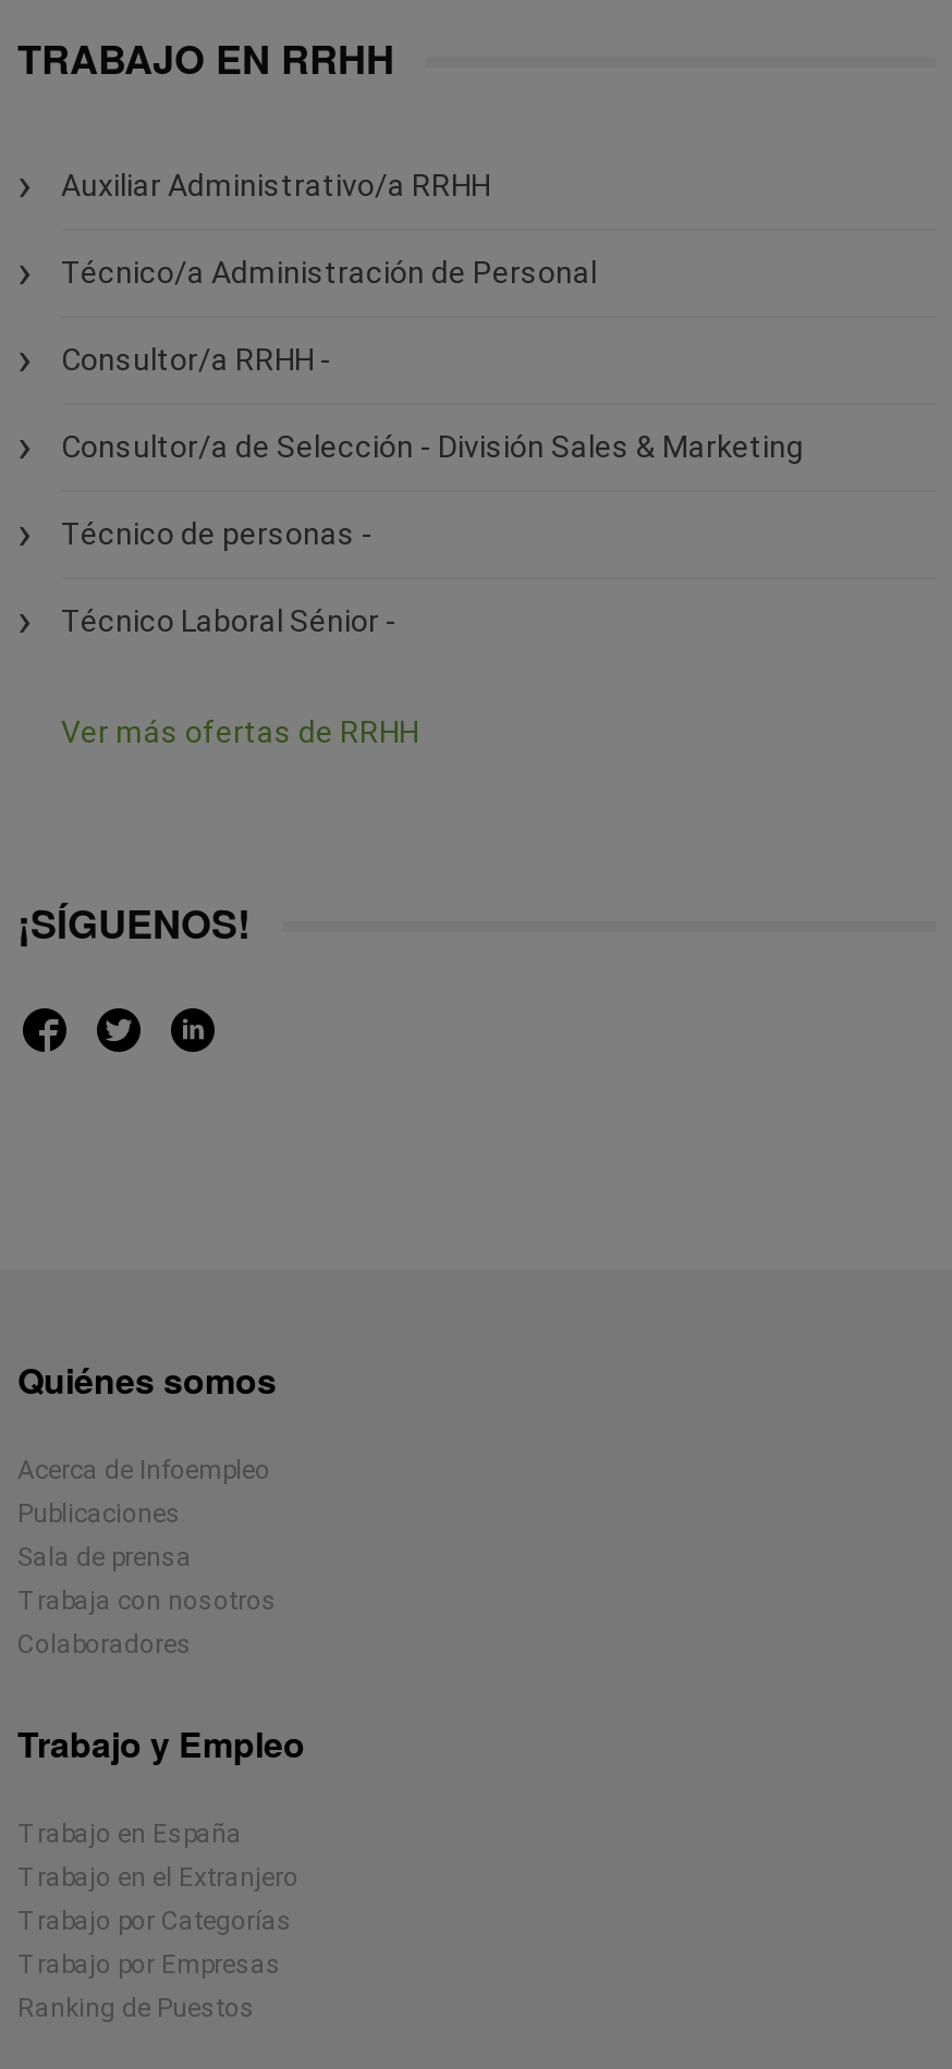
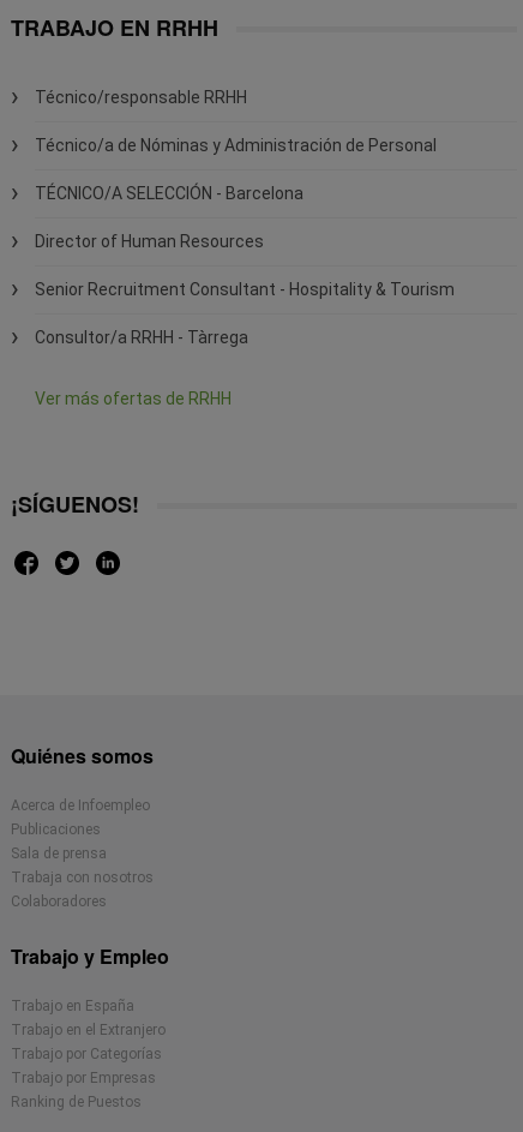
[61,168,490,203] Auxiliar Administrativo/a RRHH -> [35,88,248,107] Técnico/responsable RRHH
[61,255,597,290] Técnico/a Administración de Personal -> [35,136,437,155] Técnico/a de Nóminas y Administración de Personal
[61,342,331,377] Consultor/a RRHH - -> [35,184,304,203] TÉCNICO/A SELECCIÓN - Barcelona
[61,429,804,464] Consultor/a de Selección - División Sales & Marketing -> [35,232,264,251] Director of Human Resources
[61,516,372,551] Técnico de personas - -> [35,280,455,299] Senior Recruitment Consultant - Hospitality & Tourism
[61,603,396,638] Técnico Laboral Sénior - -> [35,328,249,347] Consultor/a RRHH - Tàrrega

